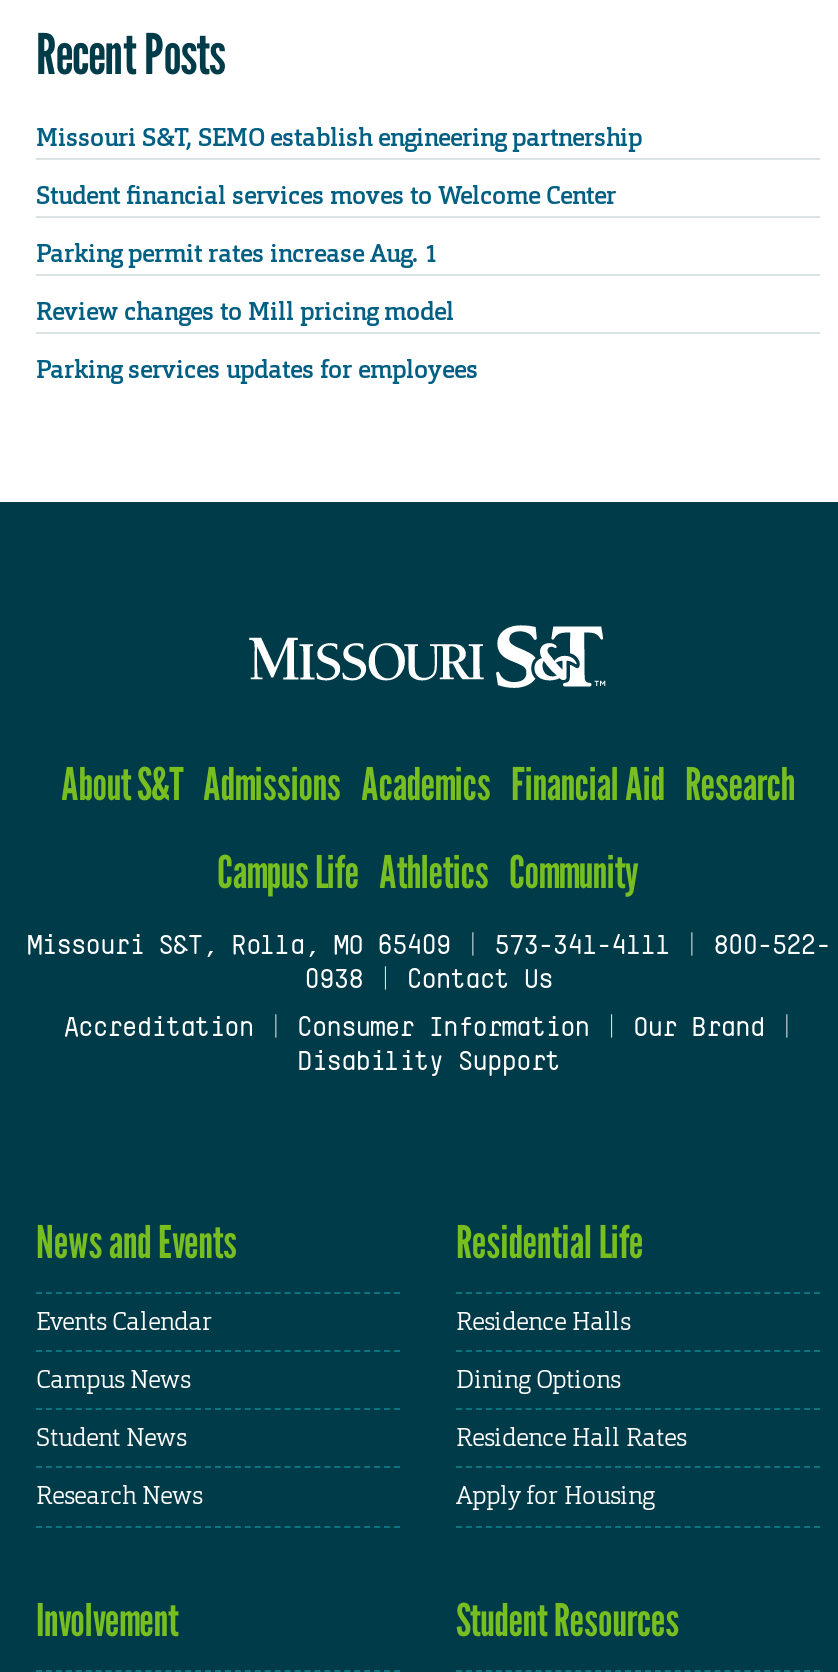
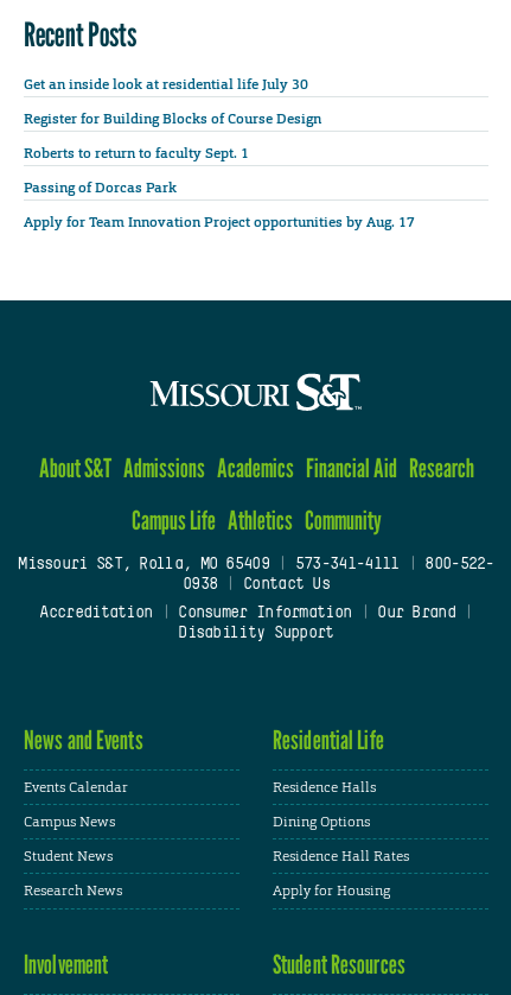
[36,121,642,153] Missouri S&T, SEMO establish engineering partnership -> [24,74,308,93] Get an inside look at residential life July 30
[36,179,616,211] Student financial services moves to Welcome Center -> [24,109,321,128] Register for Building Blocks of Course Design
[36,238,438,270] Parking permit rates increase Aug. 1 -> [24,143,253,162] Roberts to return to faculty Sept. 1
[36,296,454,328] Review changes to Mill pricing model -> [24,178,177,197] Passing of Dorcas Park
[36,354,478,386] Parking services updates for employees -> [24,213,415,232] Apply for Team Innovation Project opportunities by Aug. 17

